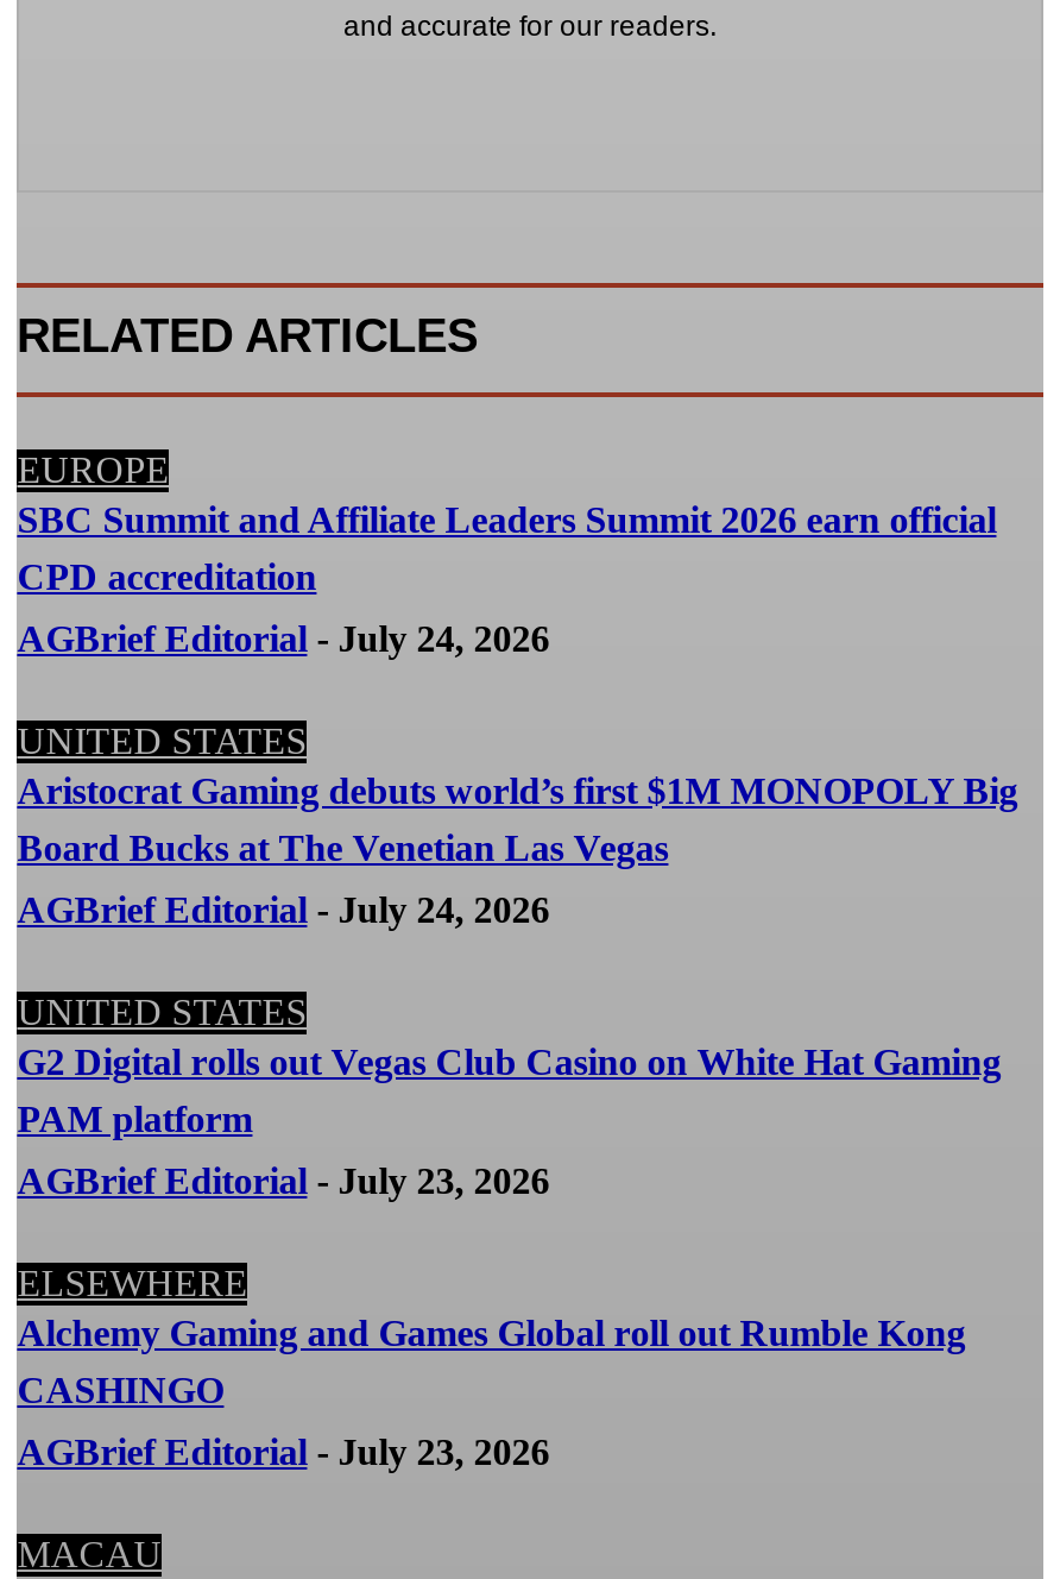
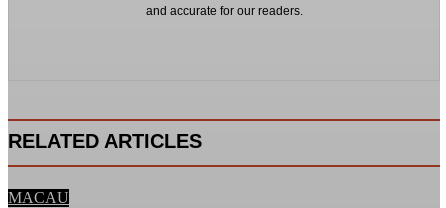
[17,449,1018,1472] EUROPE | SBC Summit and Affiliate Leaders Summit 2026 earn official | CPD accreditation | AGBrief Editorial - July 24, 2026 | UNITED STATES | Aristocrat Gaming debuts world’s first $1M MONOPOLY Big | Board Bucks at The Venetian Las Vegas | AGBrief Editorial - July 24, 2026 | UNITED STATES | G2 Digital rolls out Vegas Club Casino on White Hat Gaming | PAM platform | AGBrief Editorial - July 23, 2026 | ELSEWHERE | Alchemy Gaming and Games Global roll out Rumble Kong | CASHINGO | AGBrief Editorial - July 23, 2026 -> none

